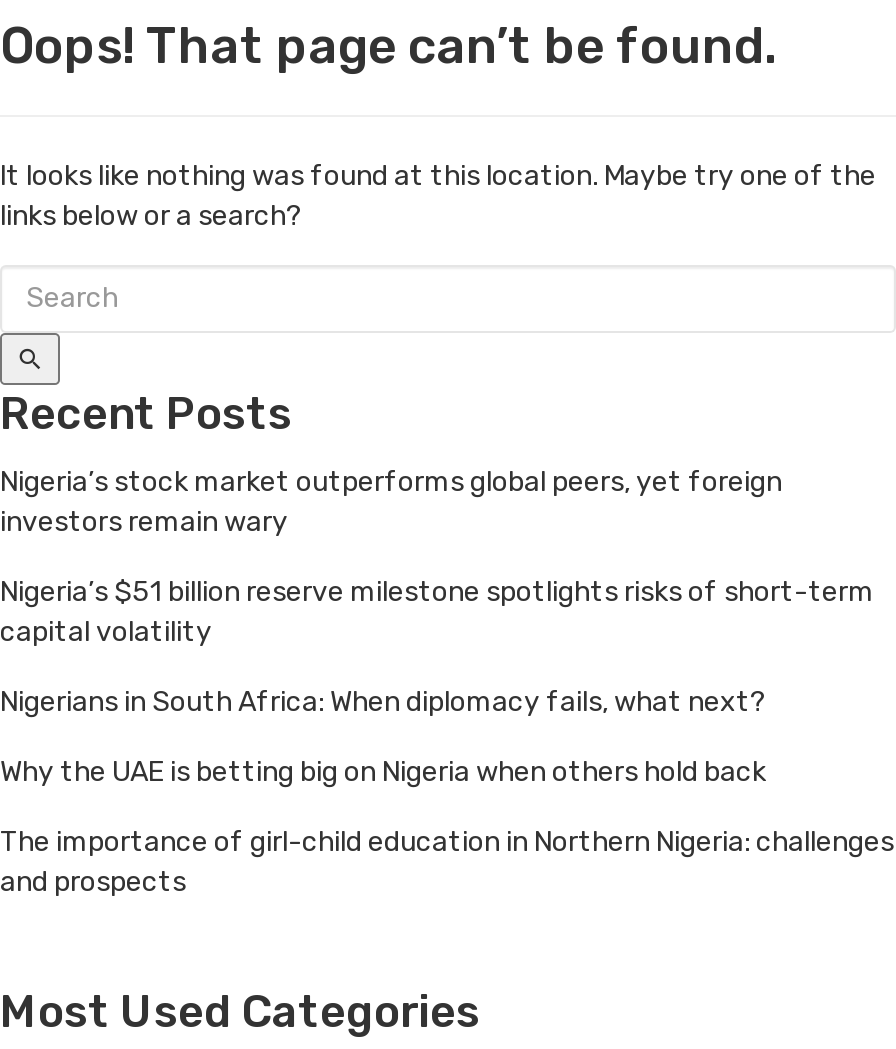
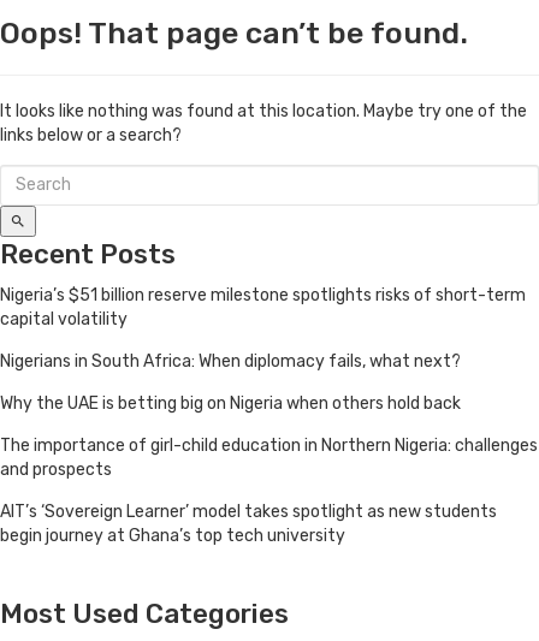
[0,465,782,539] Nigeria’s stock market outperforms global peers, yet foreign | investors remain wary -> none
moved [0,575,894,899] -> [0,285,538,480]: Nigeria’s $51 billion reserve milestone spotlights risks of short-term | capital volatility | Nigerians in South Africa: When diplomacy fails, what next? | Why the UAE is betting big on Nigeria when others hold back | The importance of girl-child education in Northern Nigeria: challenges | and prospects
none -> [0,501,497,546] AIT’s ‘Sovereign Learner’ model takes spotlight as new students | begin journey at Ghana’s top tech university

